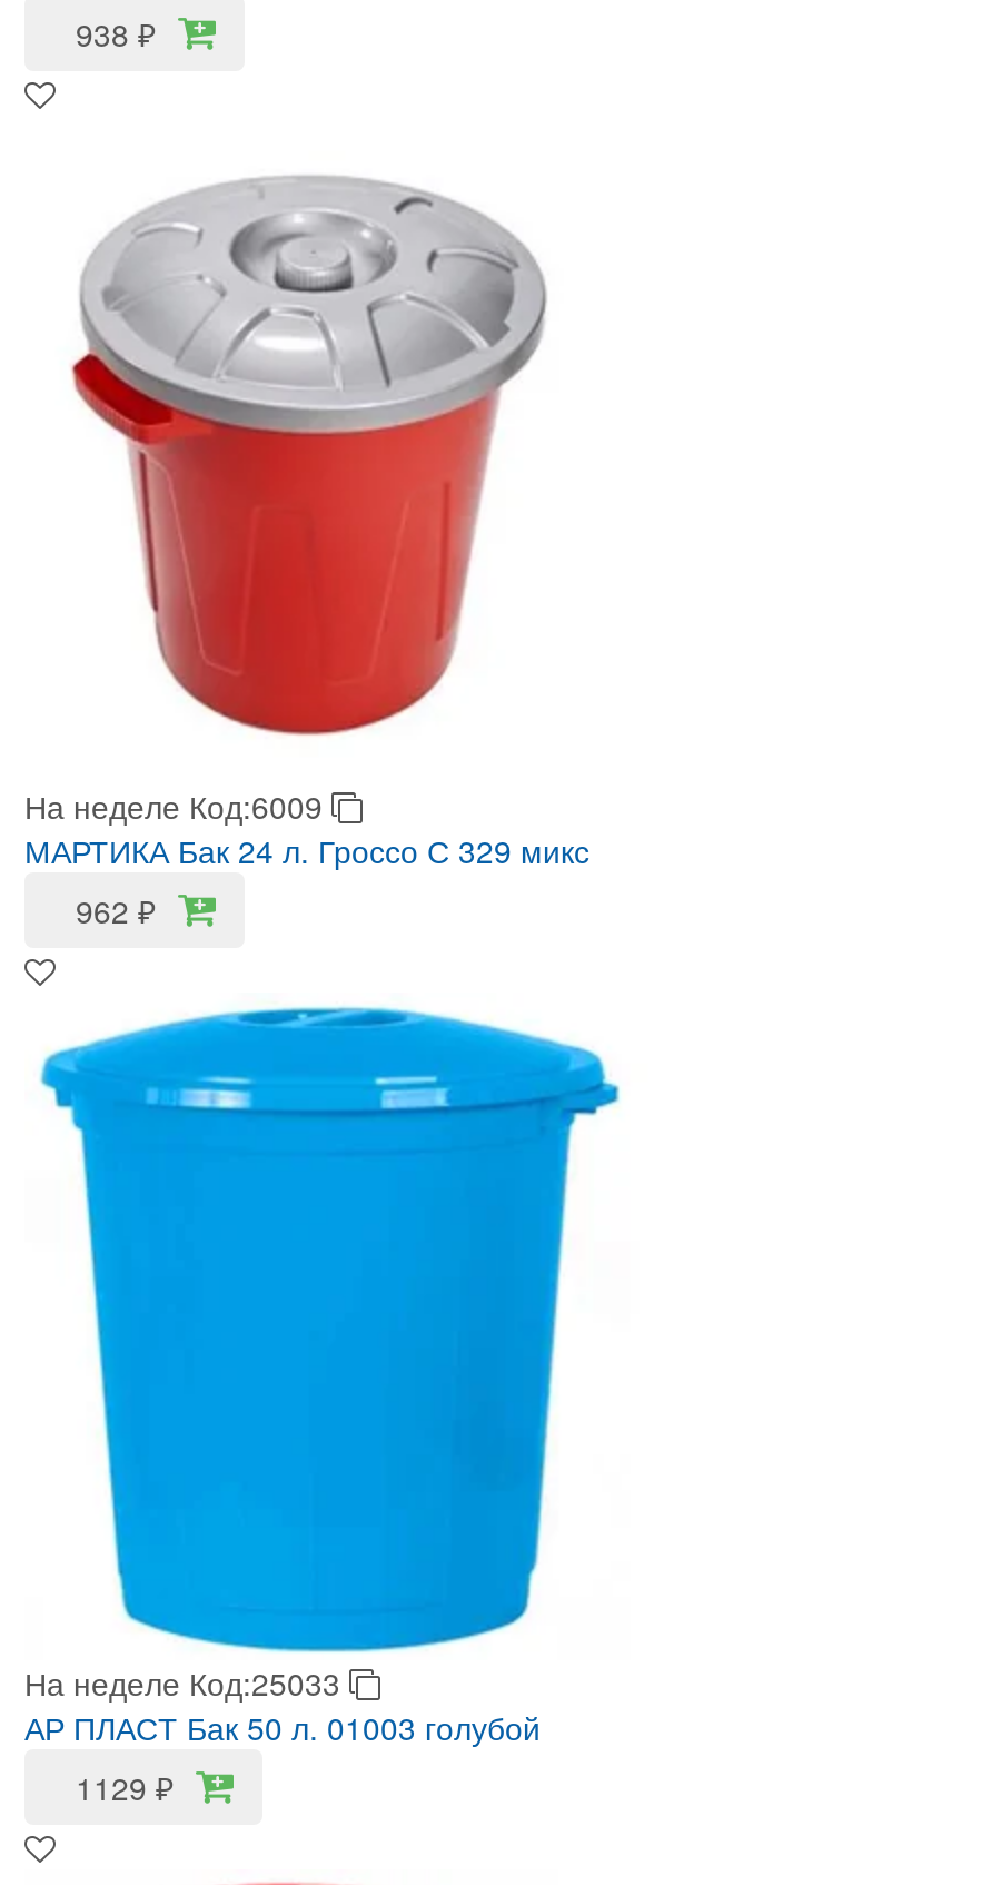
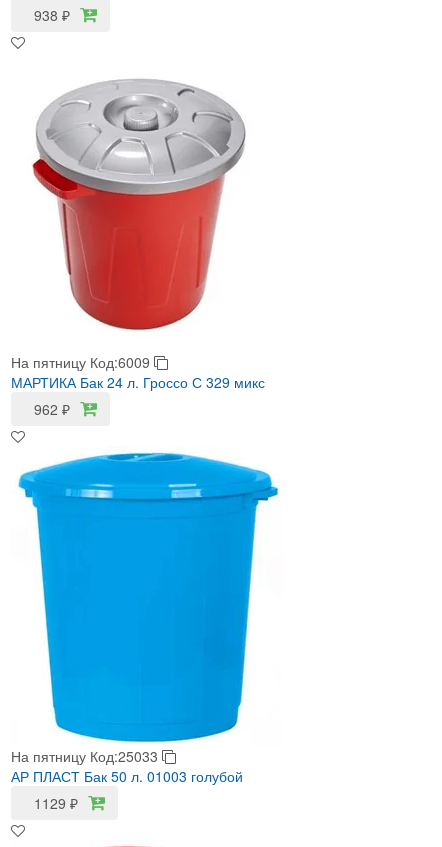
[24,783,331,828] На неделе Код:6009 -> [11,352,154,372] На пятницу Код:6009
[24,1660,349,1705] На неделе Код:25033 -> [11,746,162,766] На пятницу Код:25033

